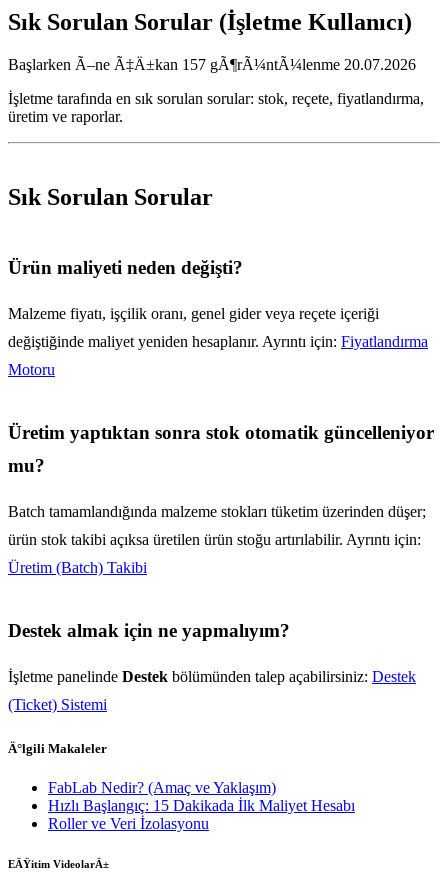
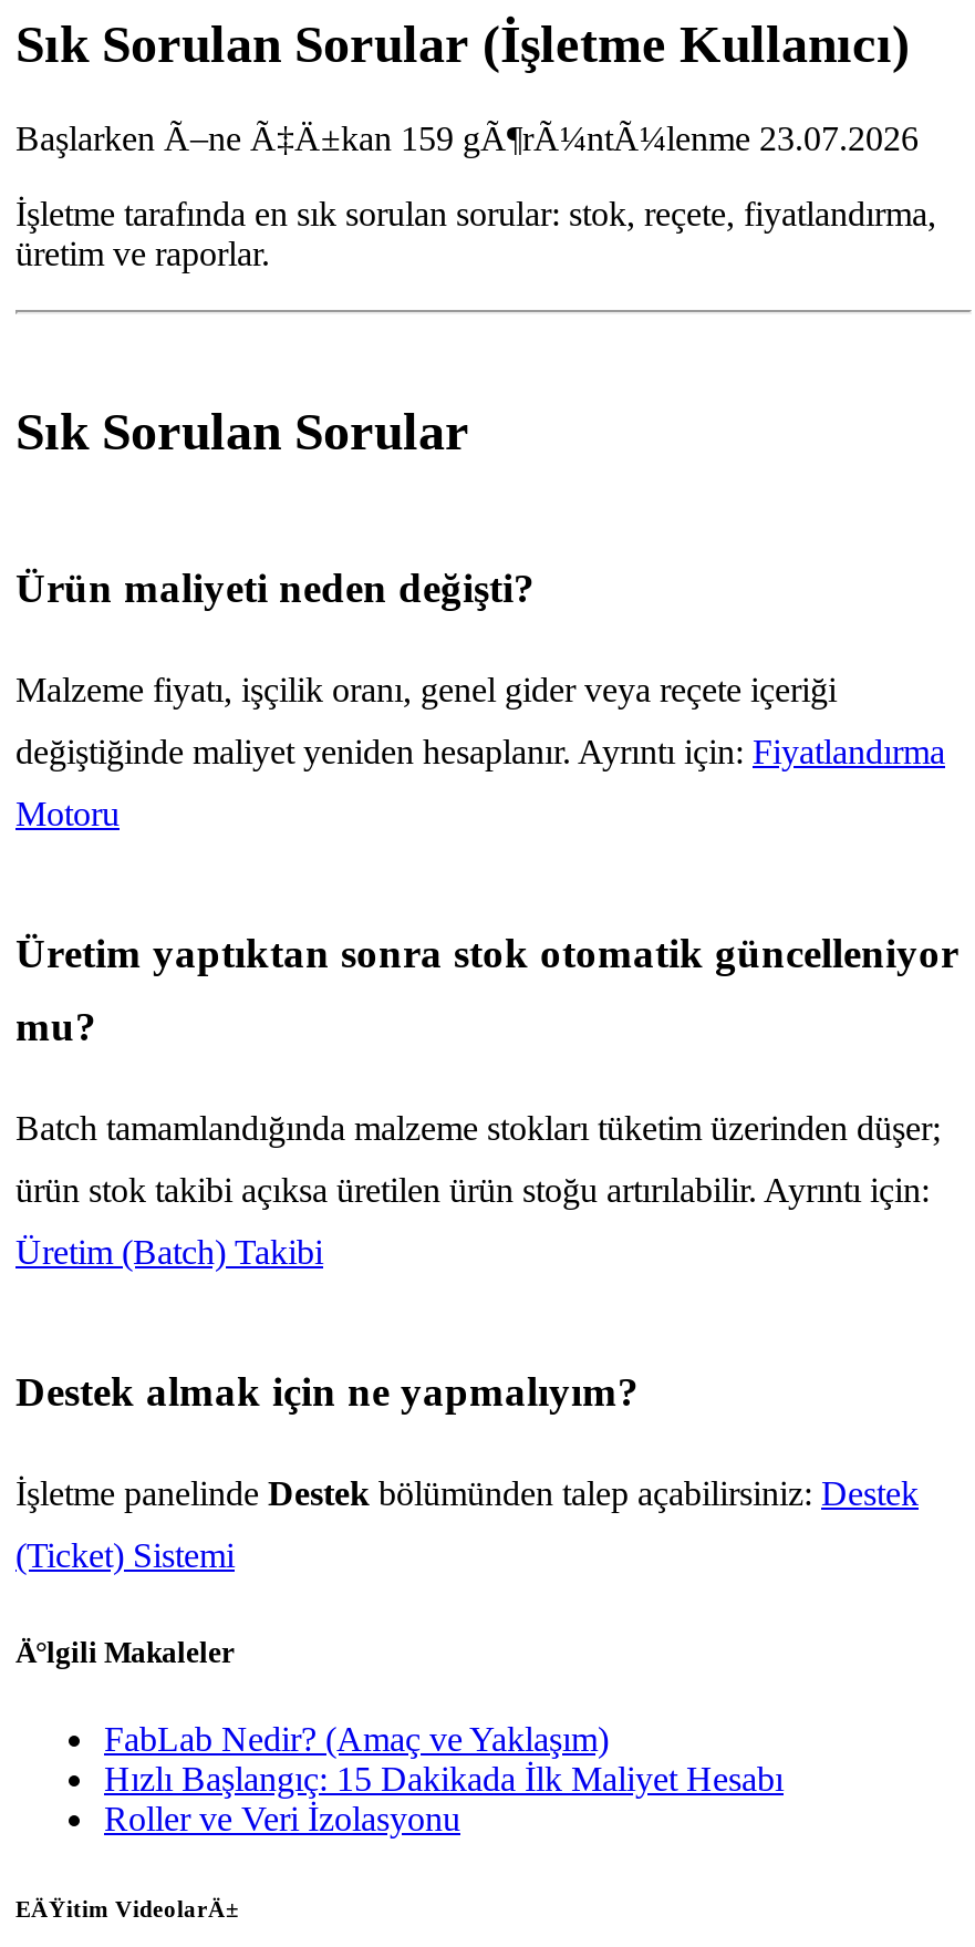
[8,56,416,73] Başlarken Ã–ne Ã‡Ä±kan 157 gÃ¶rÃ¼ntÃ¼lenme 20.07.2026 -> [15,119,919,157] Başlarken Ã–ne Ã‡Ä±kan 159 gÃ¶rÃ¼ntÃ¼lenme 23.07.2026

